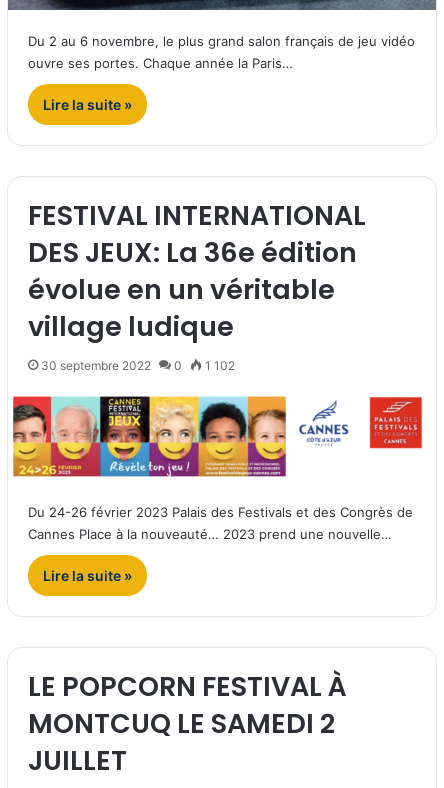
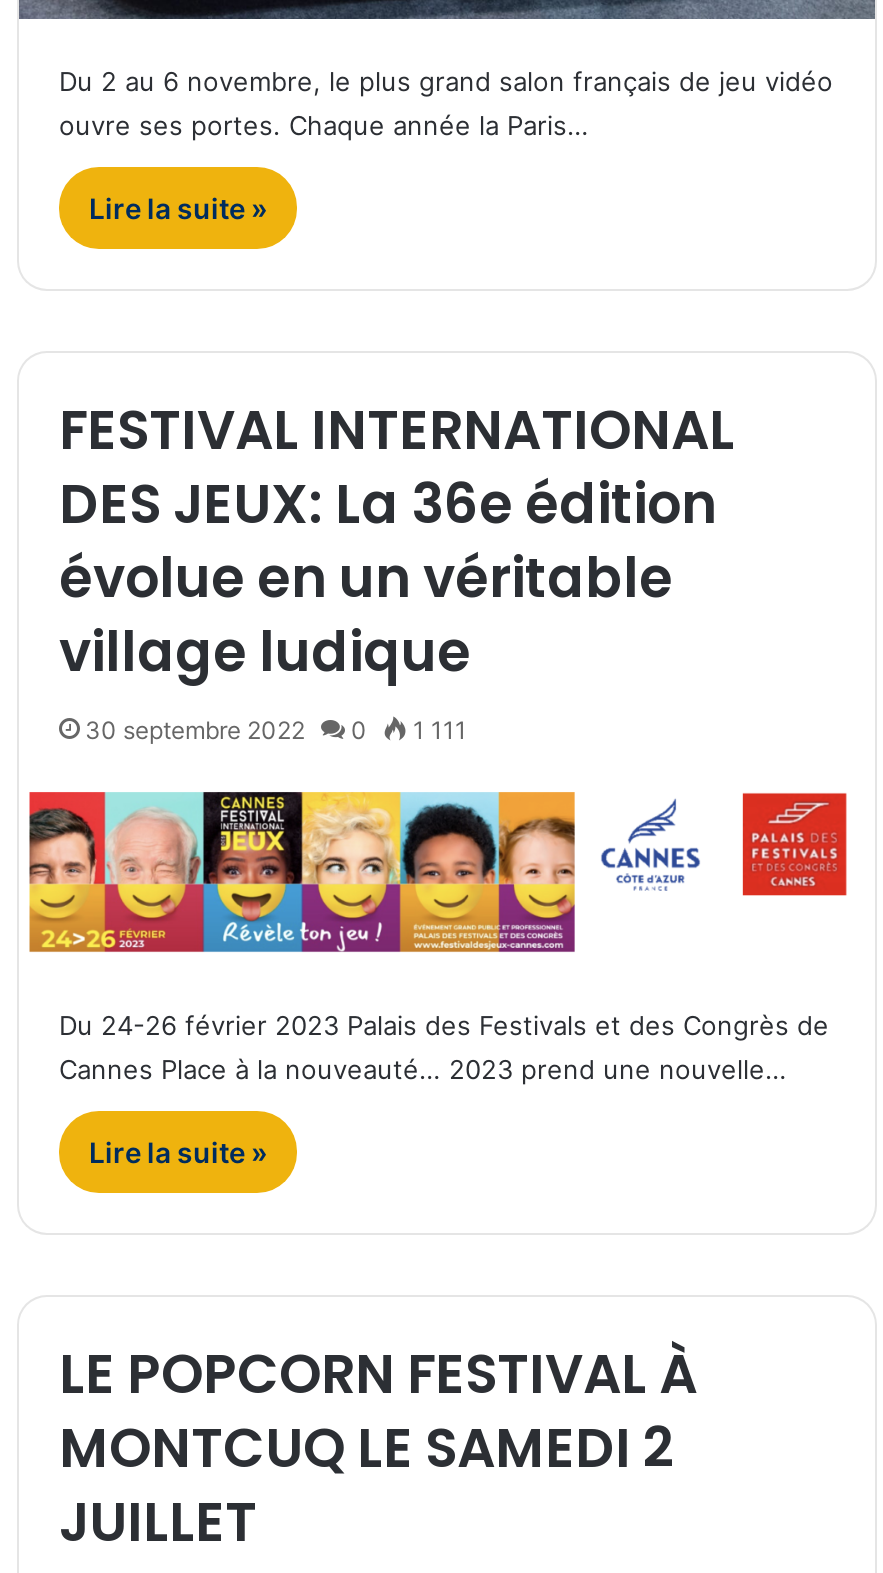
[41,358,235,373] 30 septembre 2022 0 1 102 -> [85,716,467,746] 30 septembre 2022 0 1 111

